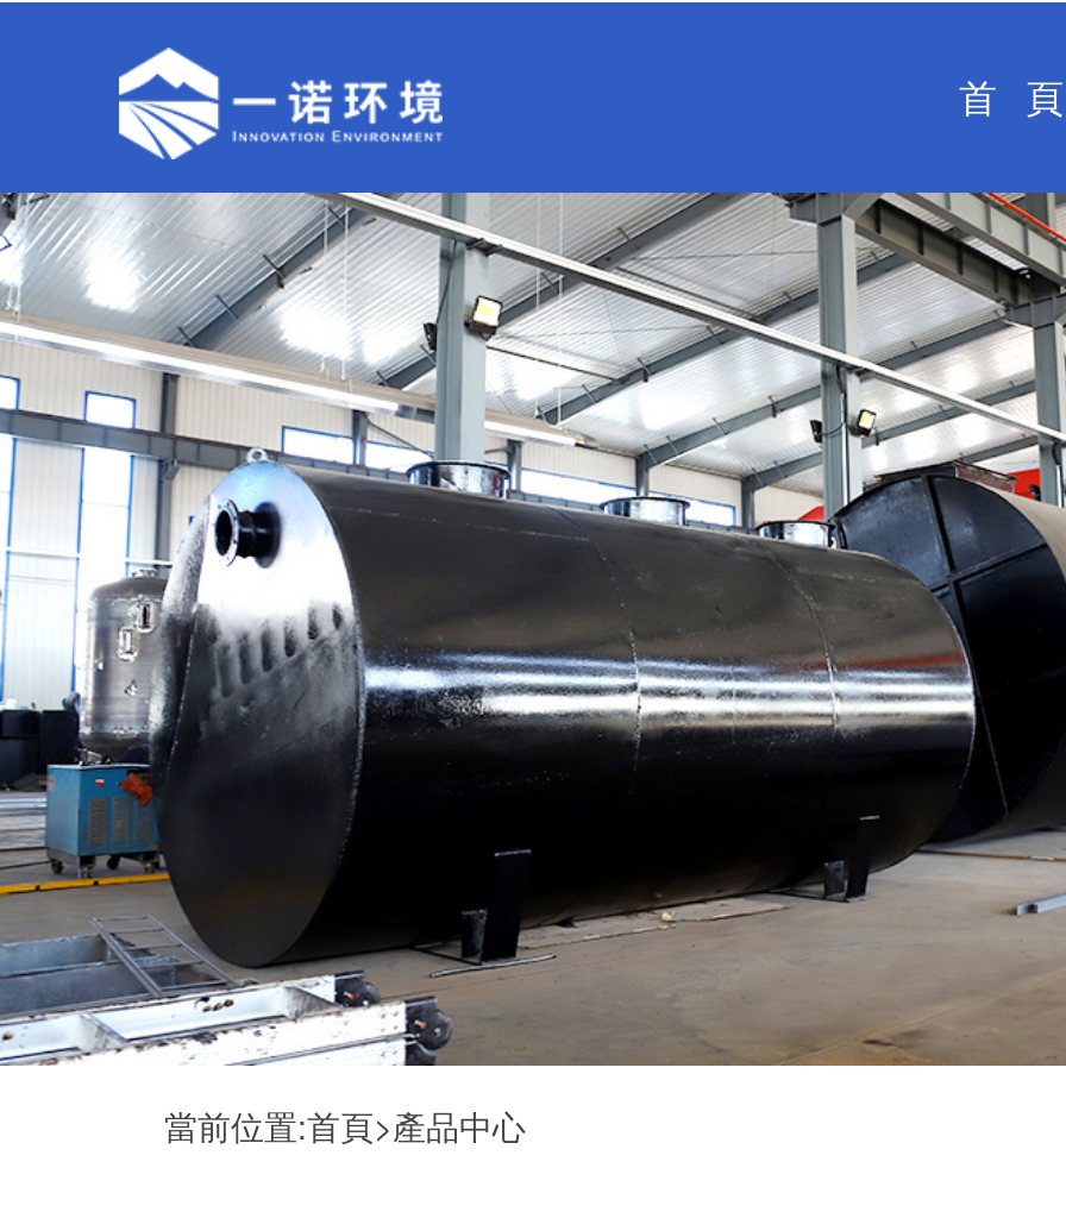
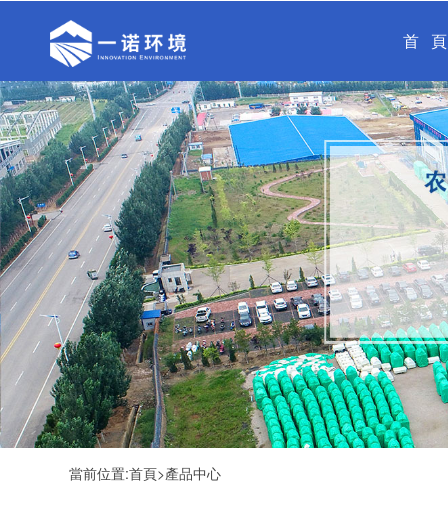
[7,190,1059,1068] [image] -> [3,80,445,449] [image]

